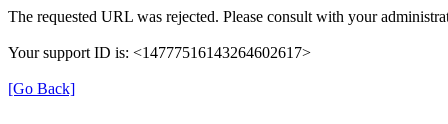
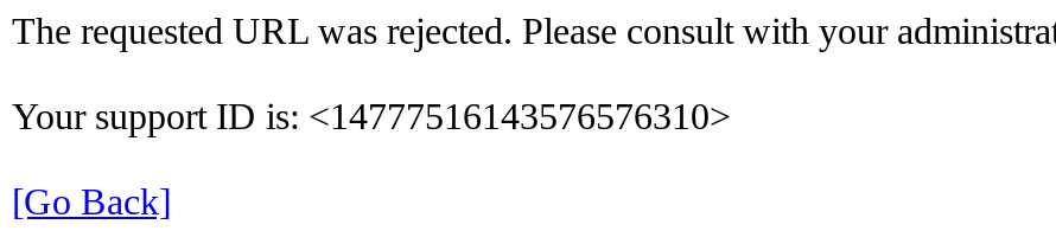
[8,44,311,61] Your support ID is: <14777516143264602617> -> [12,96,731,136] Your support ID is: <14777516143576576310>

